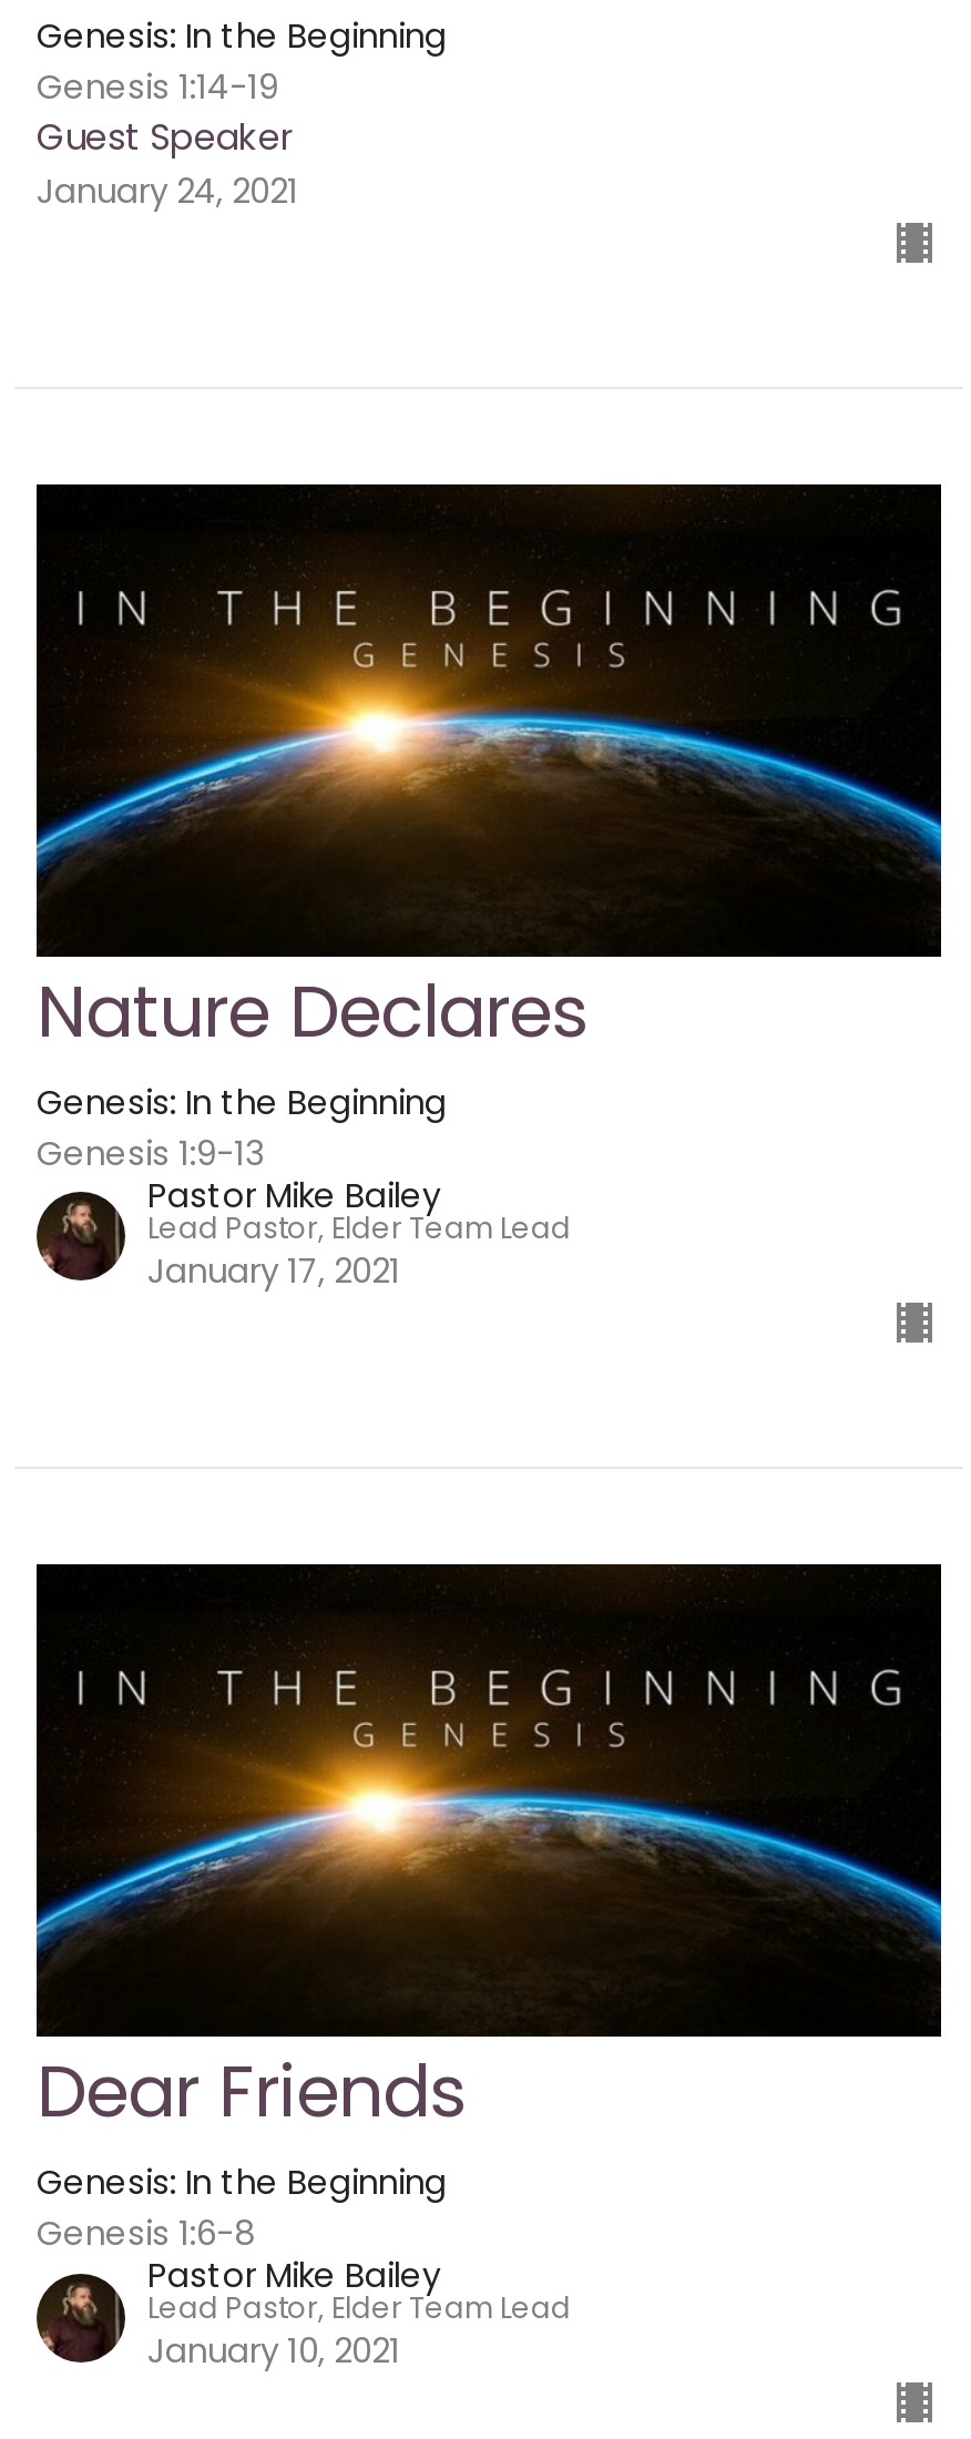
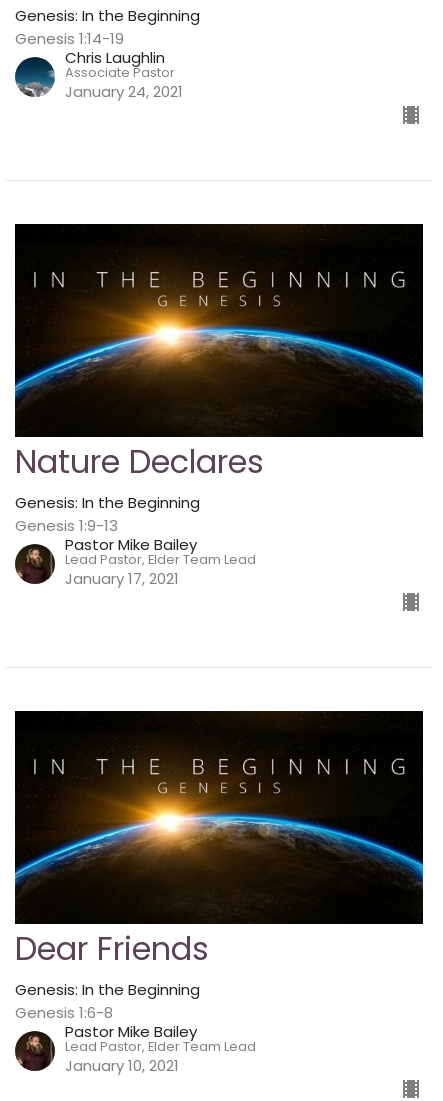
[37,111,296,162] Guest Speaker -> [65,47,175,82] Chris Laughlin | Associate Pastor

